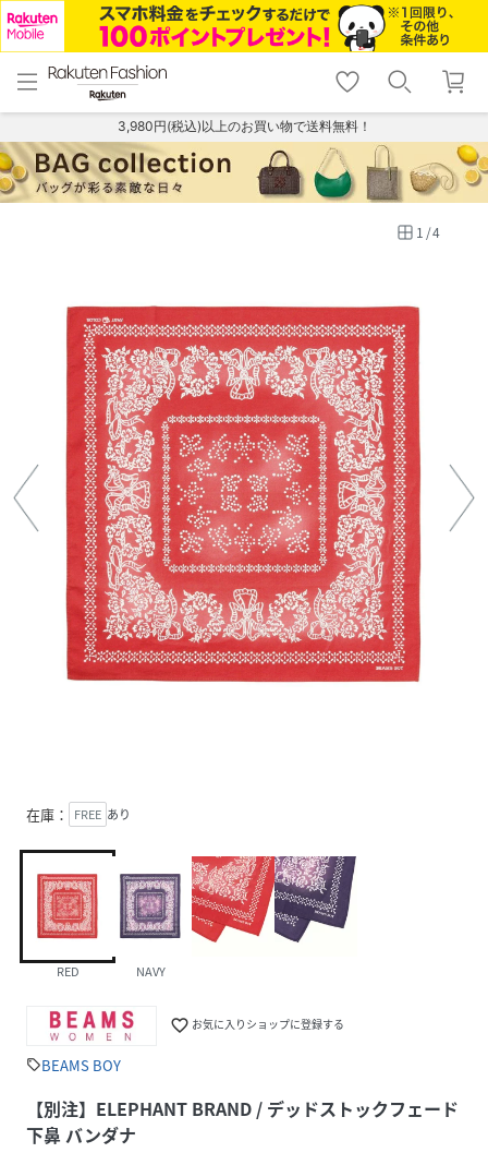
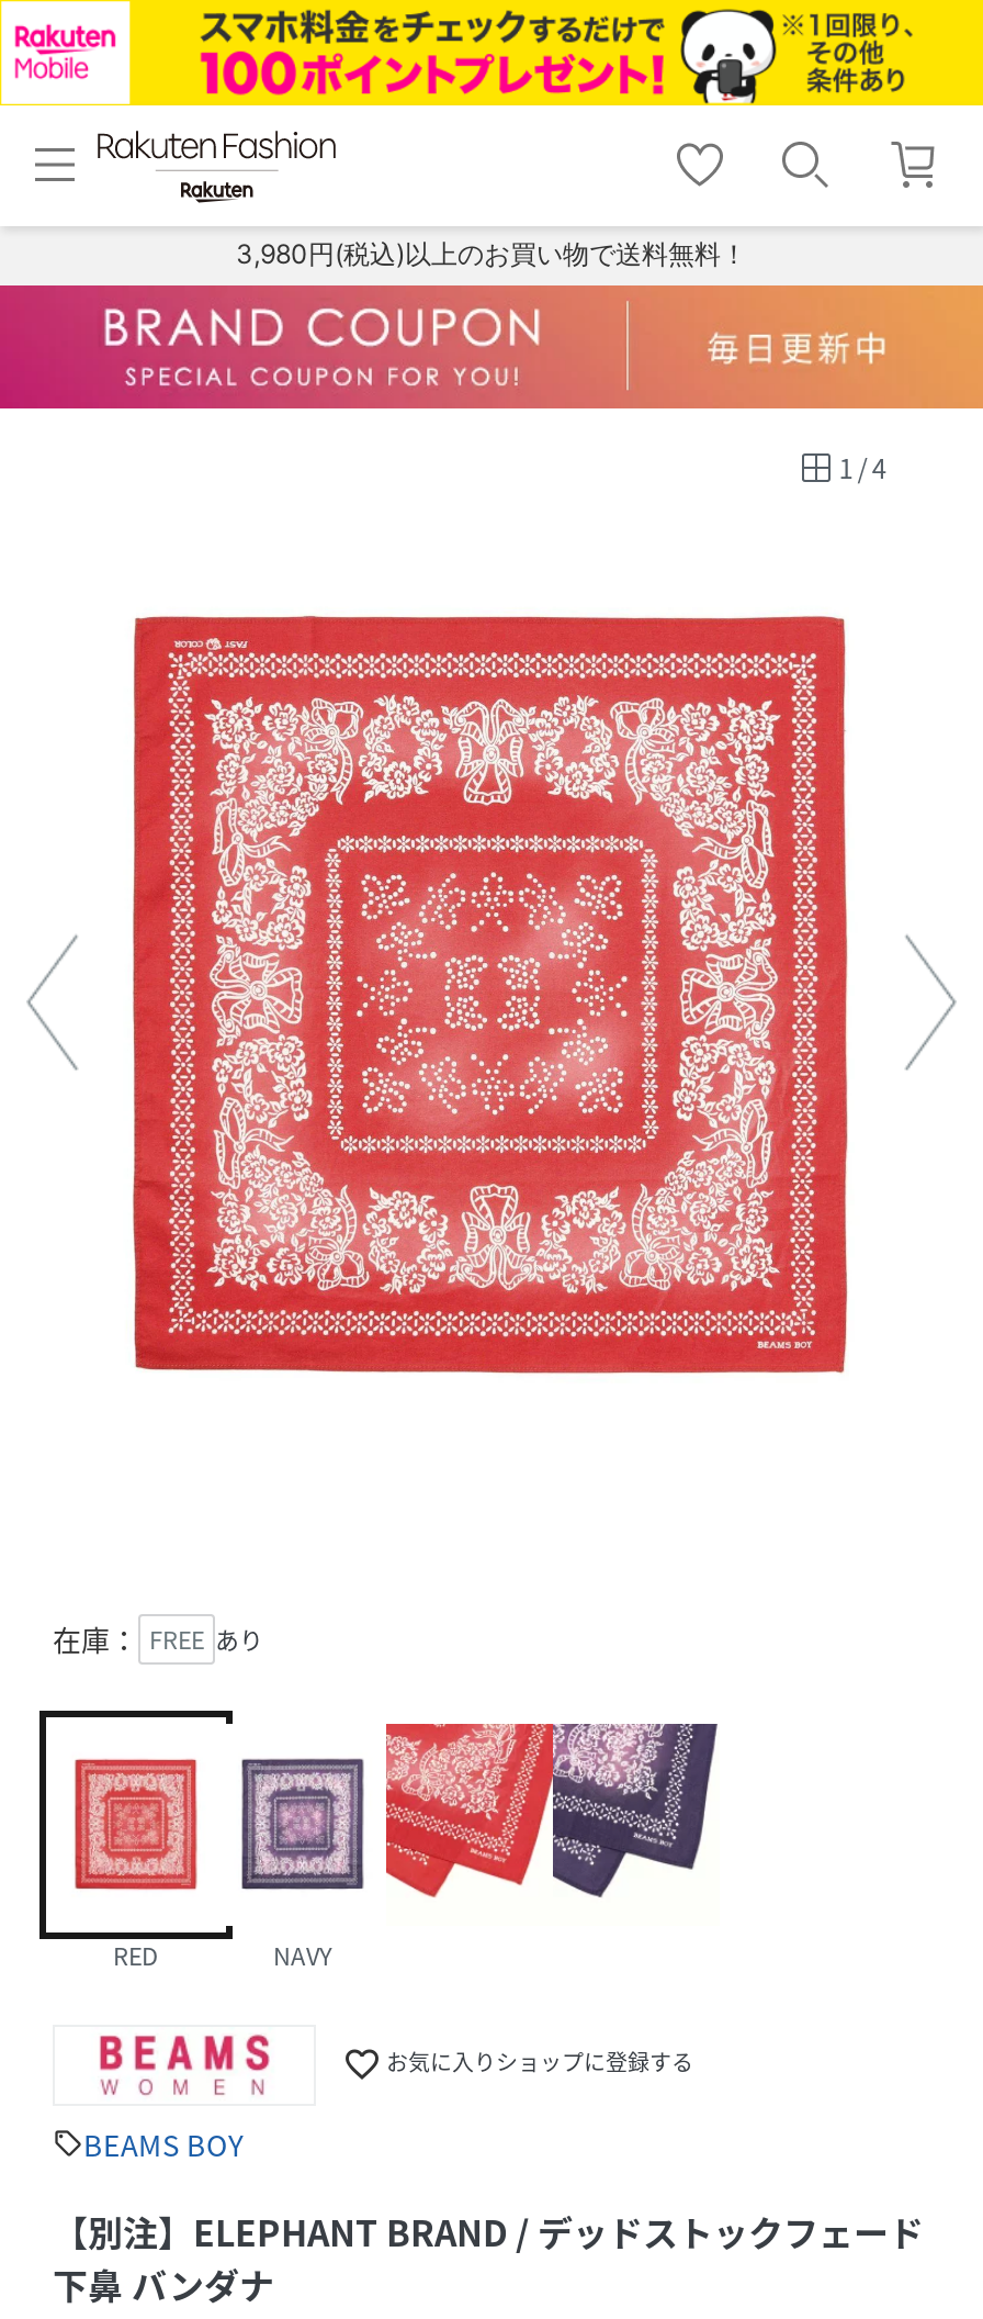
[3,142,485,203] [image] -> [7,283,976,411] [image]

